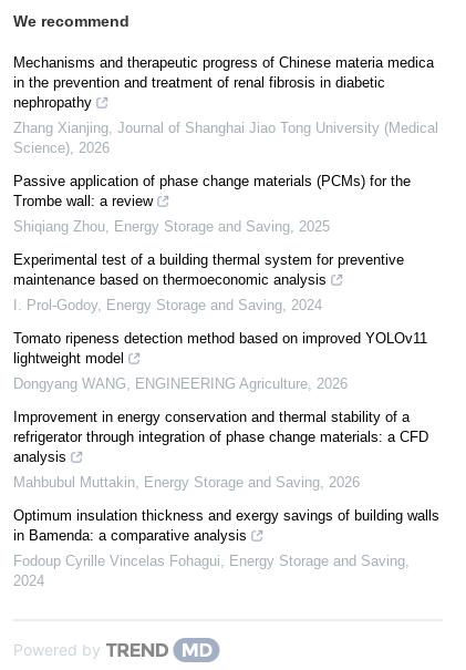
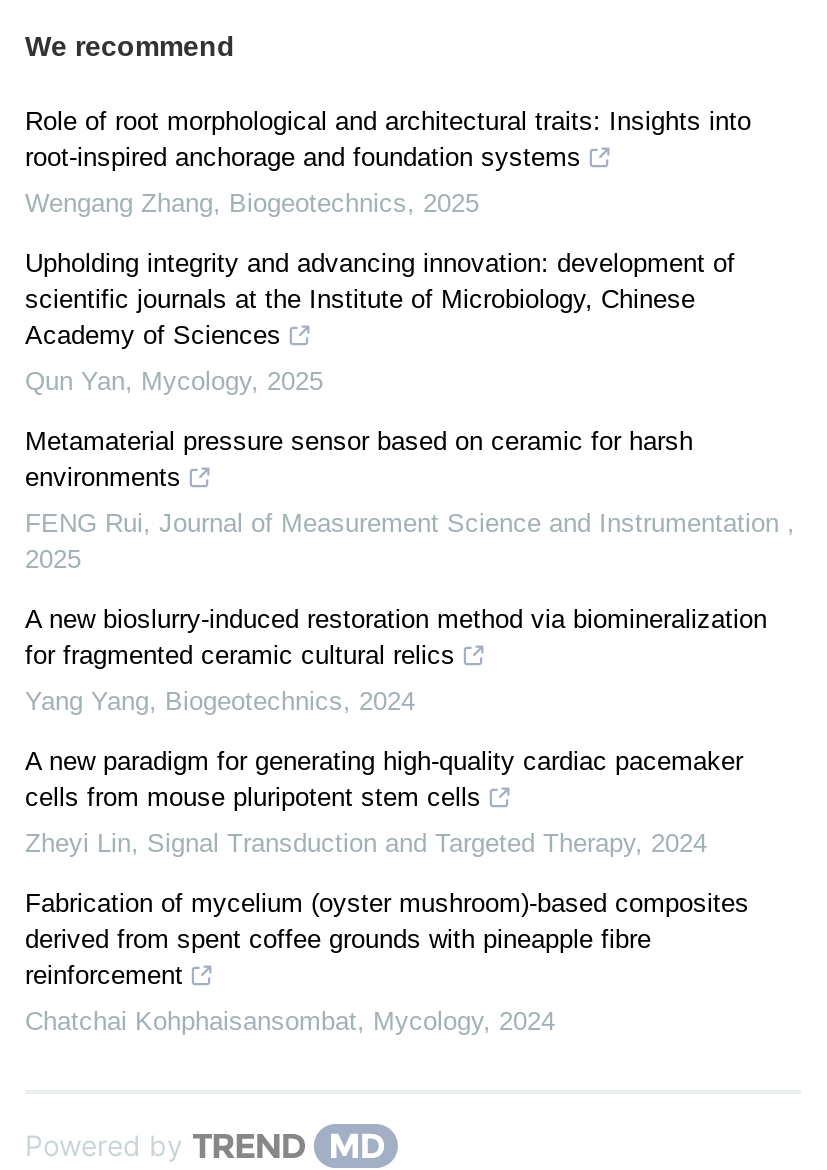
[13,54,434,110] Mechanisms and therapeutic progress of Chinese materia medica | in the prevention and treatment of renal fibrosis in diabetic | nephropathy -> [25,105,751,171] Role of root morphological and architectural traits: Insights into | root-inspired anchorage and foundation systems
[13,119,438,156] Zhang Xianjing, Journal of Shanghai Jiao Tong University (Medical | Science), 2026 -> [25,187,479,217] Wengang Zhang, Biogeotechnics, 2025
[13,172,411,209] Passive application of phase change materials (PCMs) for the | Trombe wall: a review -> [25,247,735,349] Upholding integrity and advancing innovation: development of | scientific journals at the Institute of Microbiology, Chinese | Academy of Sciences
[13,218,330,234] Shiqiang Zhou, Energy Storage and Saving, 2025 -> [25,365,323,395] Qun Yan, Mycology, 2025
[13,251,404,287] Experimental test of a building thermal system for preventive | maintenance based on thermoeconomic analysis -> [25,425,693,491] Metamaterial pressure sensor based on ceramic for harsh | environments
[13,296,322,313] I. Prol-Godoy, Energy Storage and Saving, 2024 -> [25,507,795,573] FENG Rui, Journal of Measurement Science and Instrumentation, | 2025
[13,330,427,366] Tomato ripeness detection method based on improved YOLOv11 | lightweight model -> [25,603,767,669] A new bioslurry-induced restoration method via biomineralization | for fragmented ceramic cultural relics
[13,375,348,392] Dongyang WANG, ENGINEERING Agriculture, 2026 -> [25,685,415,715] Yang Yang, Biogeotechnics, 2024
[13,408,428,465] Improvement in energy conservation and thermal stability of a | refrigerator through integration of phase change materials: a CFD | analysis -> [25,745,743,811] A new paradigm for generating high-quality cardiac pacemaker | cells from mouse pluripotent stem cells
[13,474,360,490] Mahbubul Muttakin, Energy Storage and Saving, 2026 -> [25,827,707,857] Zheyi Lin, Signal Transduction and Targeted Therapy, 2024
[13,507,439,543] Optimum insulation thickness and exergy savings of building walls | in Bamenda: a comparative analysis -> [25,887,749,989] Fabrication of mycelium (oyster mushroom)-based composites | derived from spent coffee grounds with pineapple fibre | reinforcement
[13,552,410,589] Fodoup Cyrille Vincelas Fohagui, Energy Storage and Saving, | 2024 -> [25,1005,555,1035] Chatchai Kohphaisansombat, Mycology, 2024

